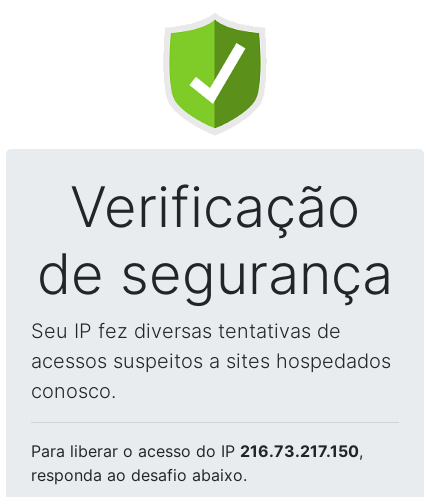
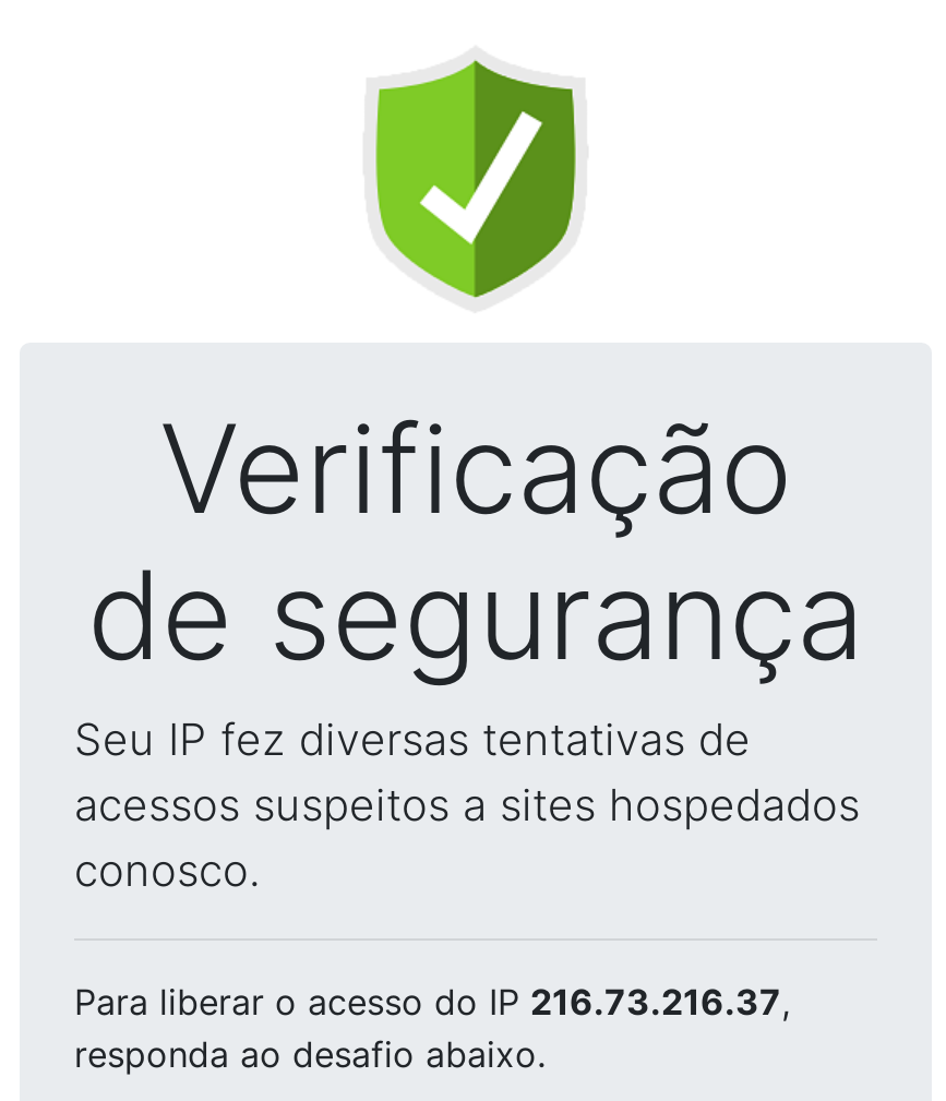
[31,441,363,461] Para liberar o acesso do IP 216.73.217.150, -> [74,980,790,1024] Para liberar o acesso do IP 216.73.216.37,

